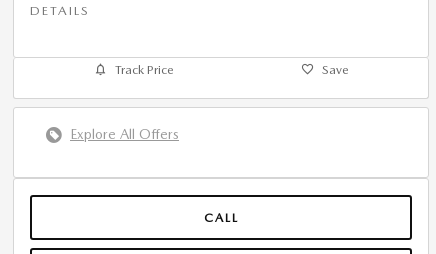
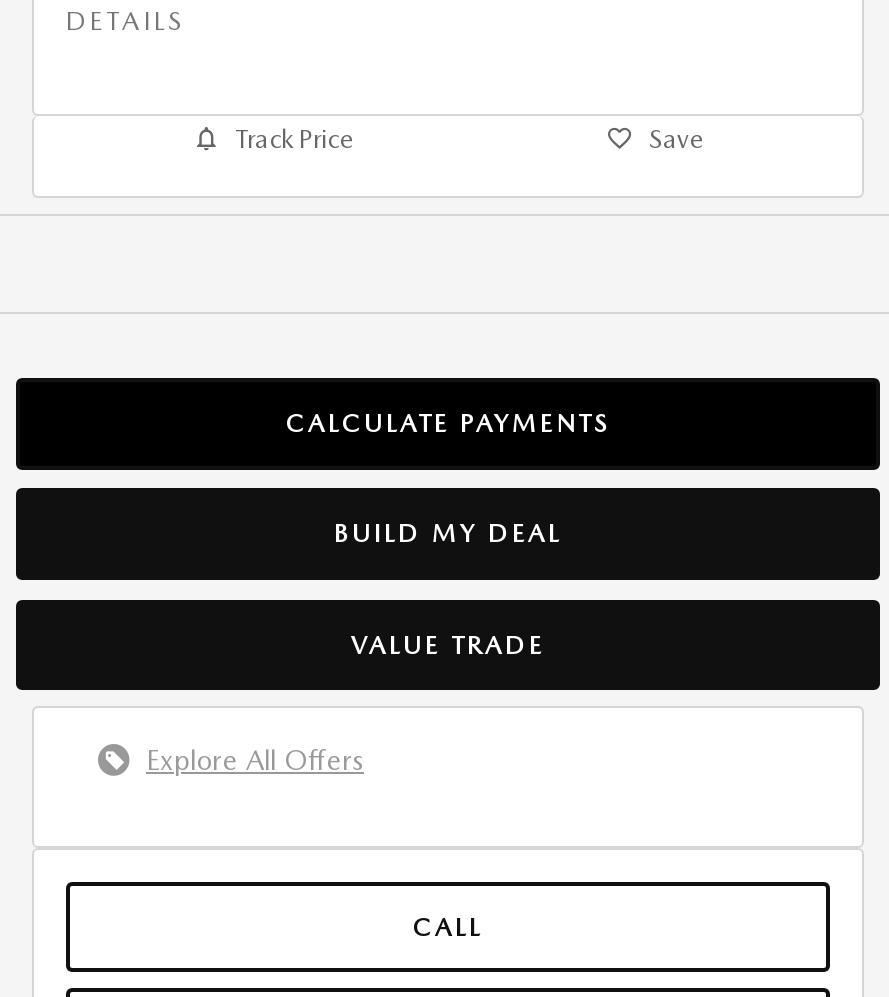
none -> [286,407,610,437] CALCULATE PAYMENTS
none -> [334,518,562,548] BUILD MY DEAL
none -> [351,628,545,658] VALUE TRADE

